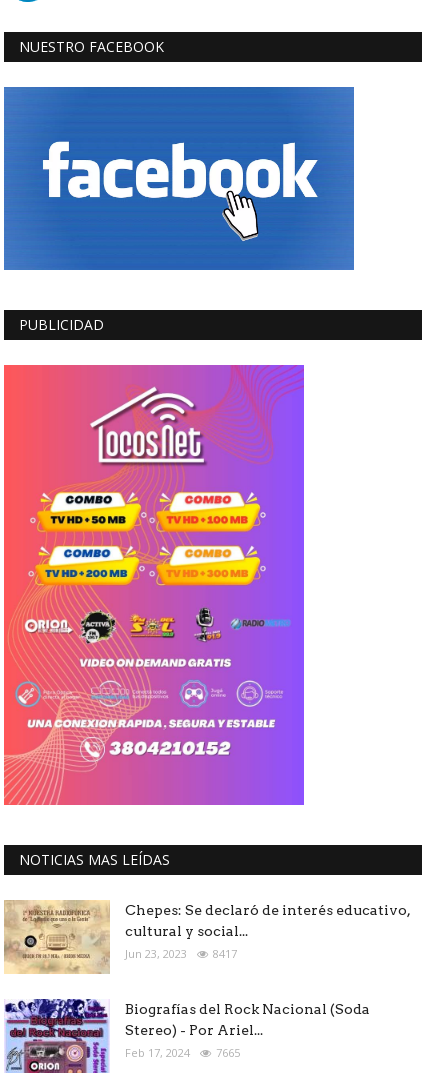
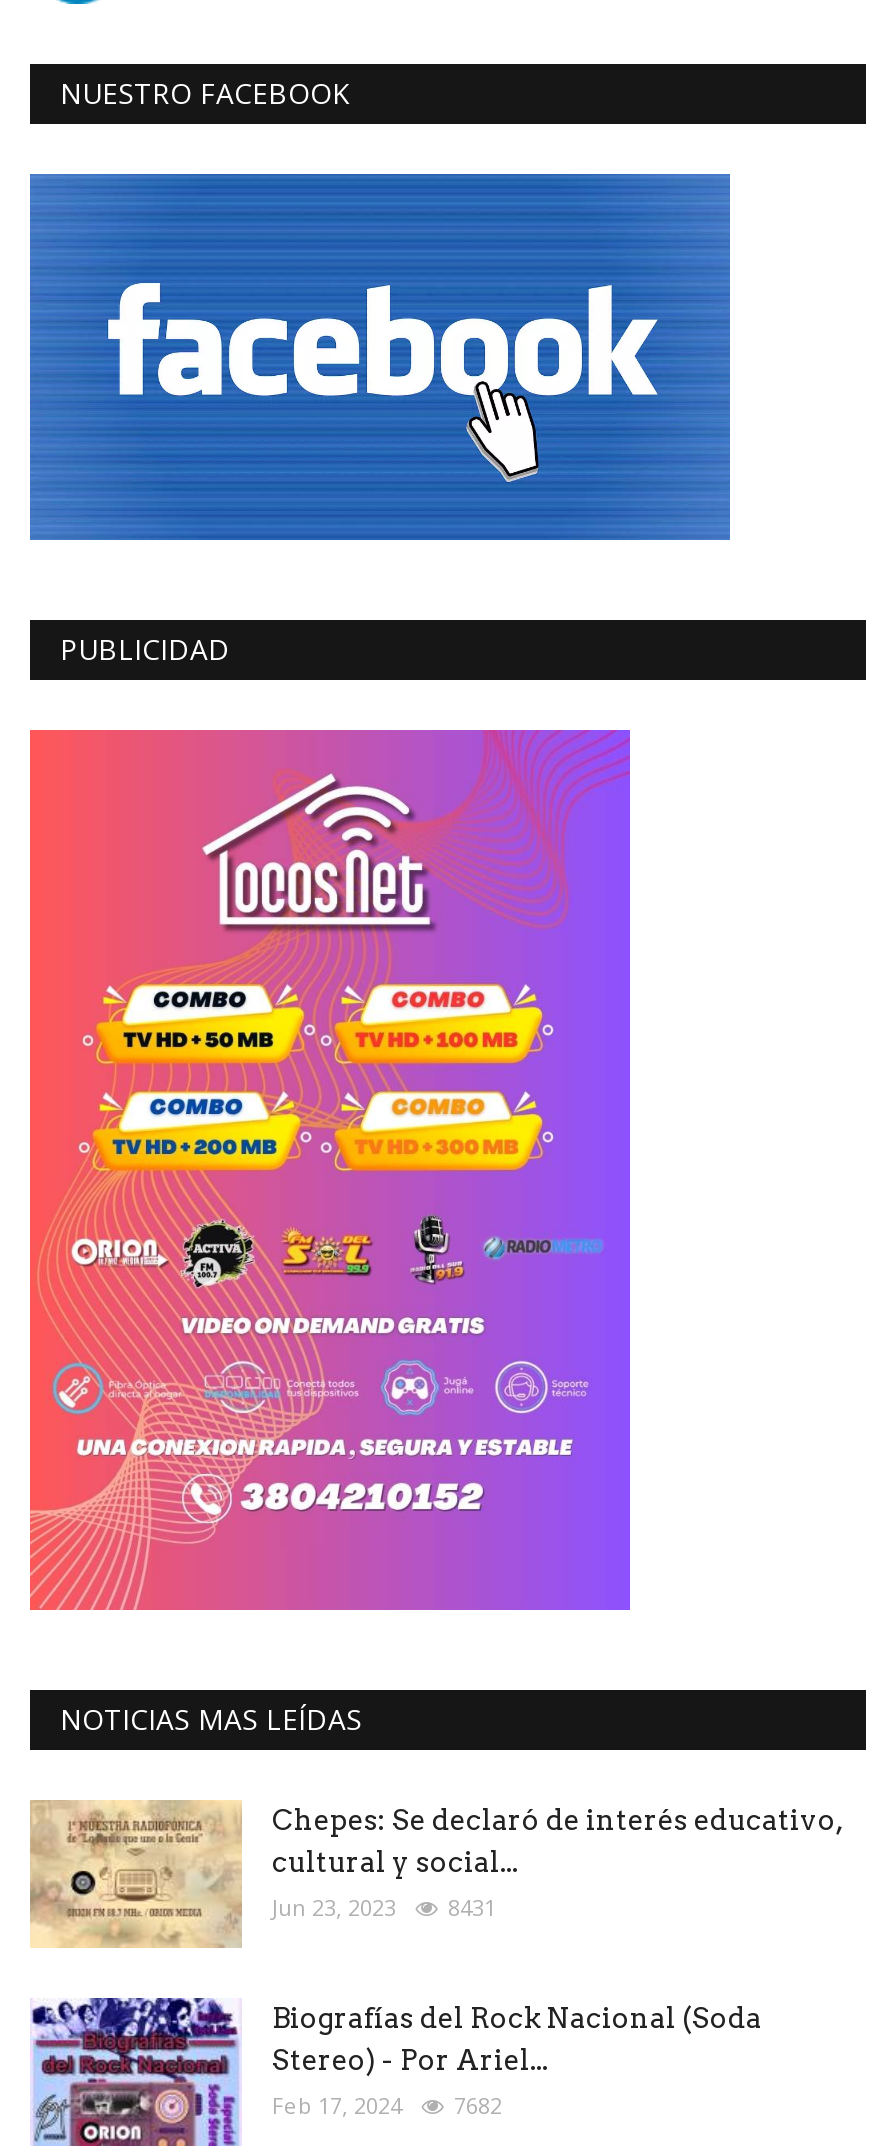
[125,946,237,961] Jun 23, 2023 8417 -> [272,1891,496,1921] Jun 23, 2023 8431
[125,1045,240,1060] Feb 17, 2024 7665 -> [272,2089,502,2119] Feb 17, 2024 7682

